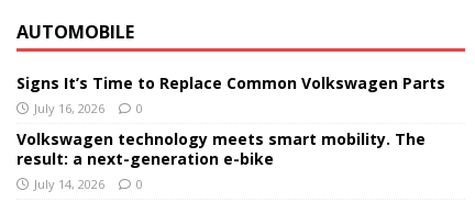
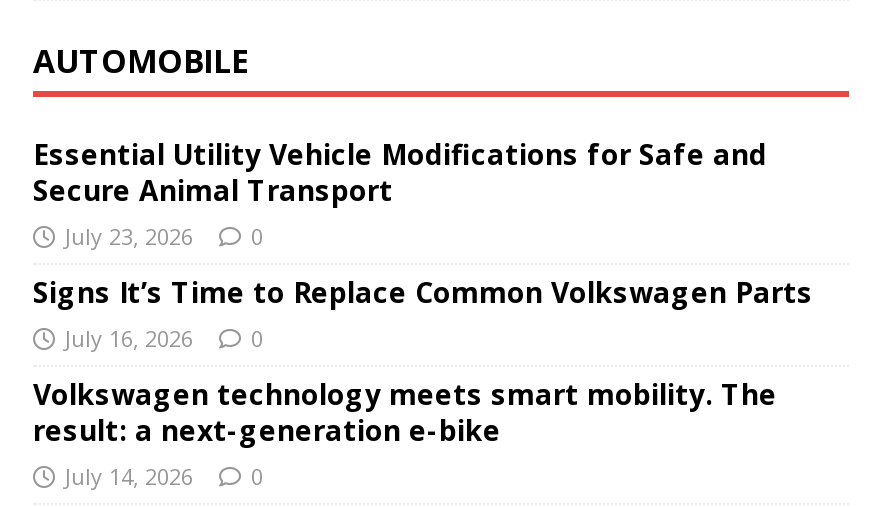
none -> [33,134,767,250] Essential Utility Vehicle Modifications for Safe and | Secure Animal Transport | July 23, 2026 | 0

